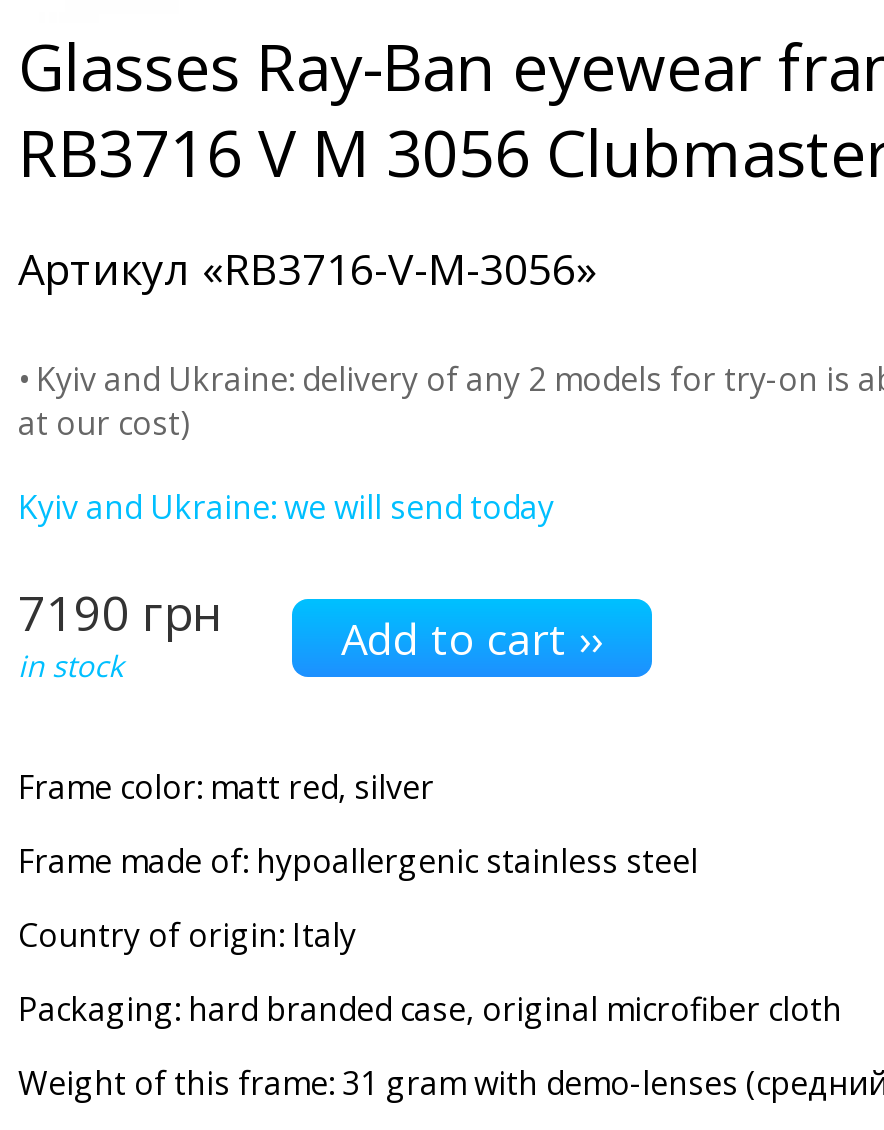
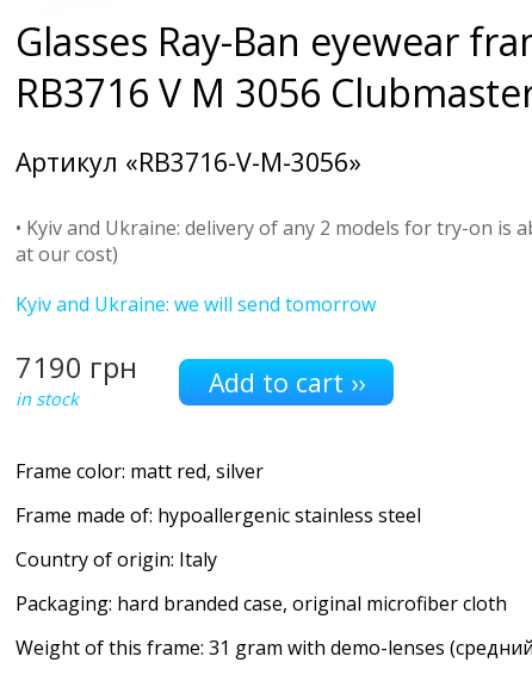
[18,485,554,529] Kyiv and Ukraine: we will send today -> [16,291,376,317] Kyiv and Ukraine: we will send tomorrow

